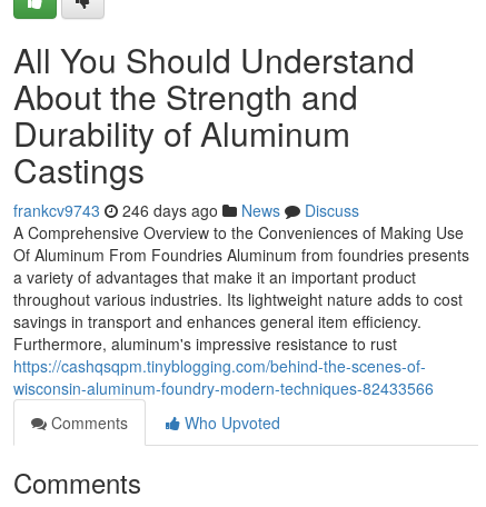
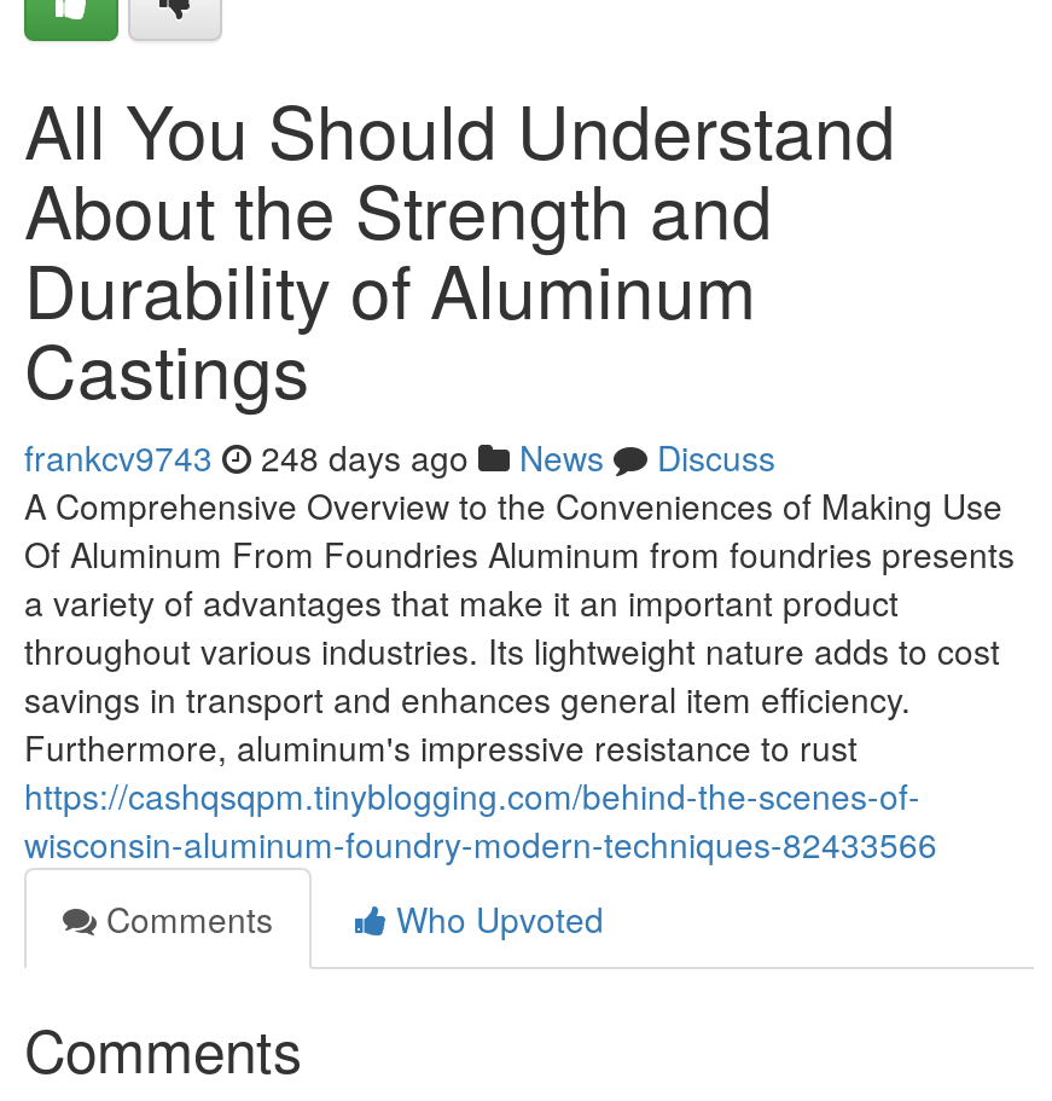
[13,199,359,221] frankcv9743 246 days ago News Discuss -> [24,433,775,481] frankcv9743 248 days ago News Discuss

